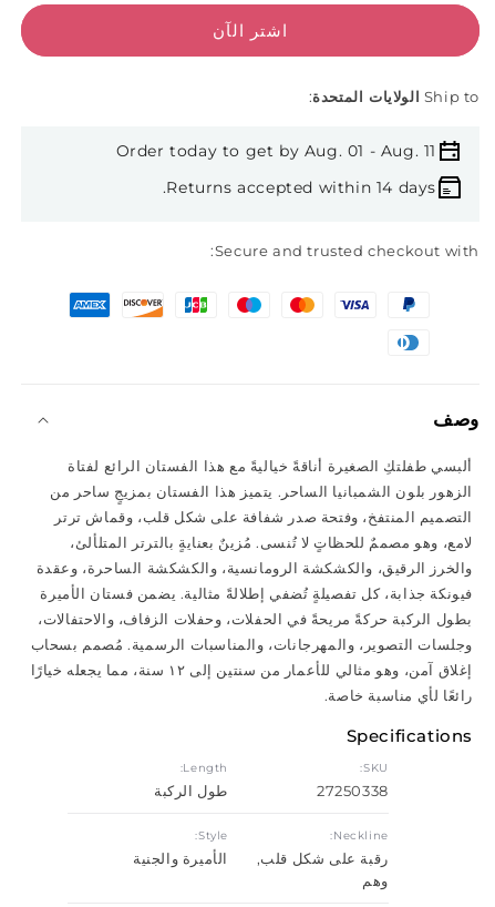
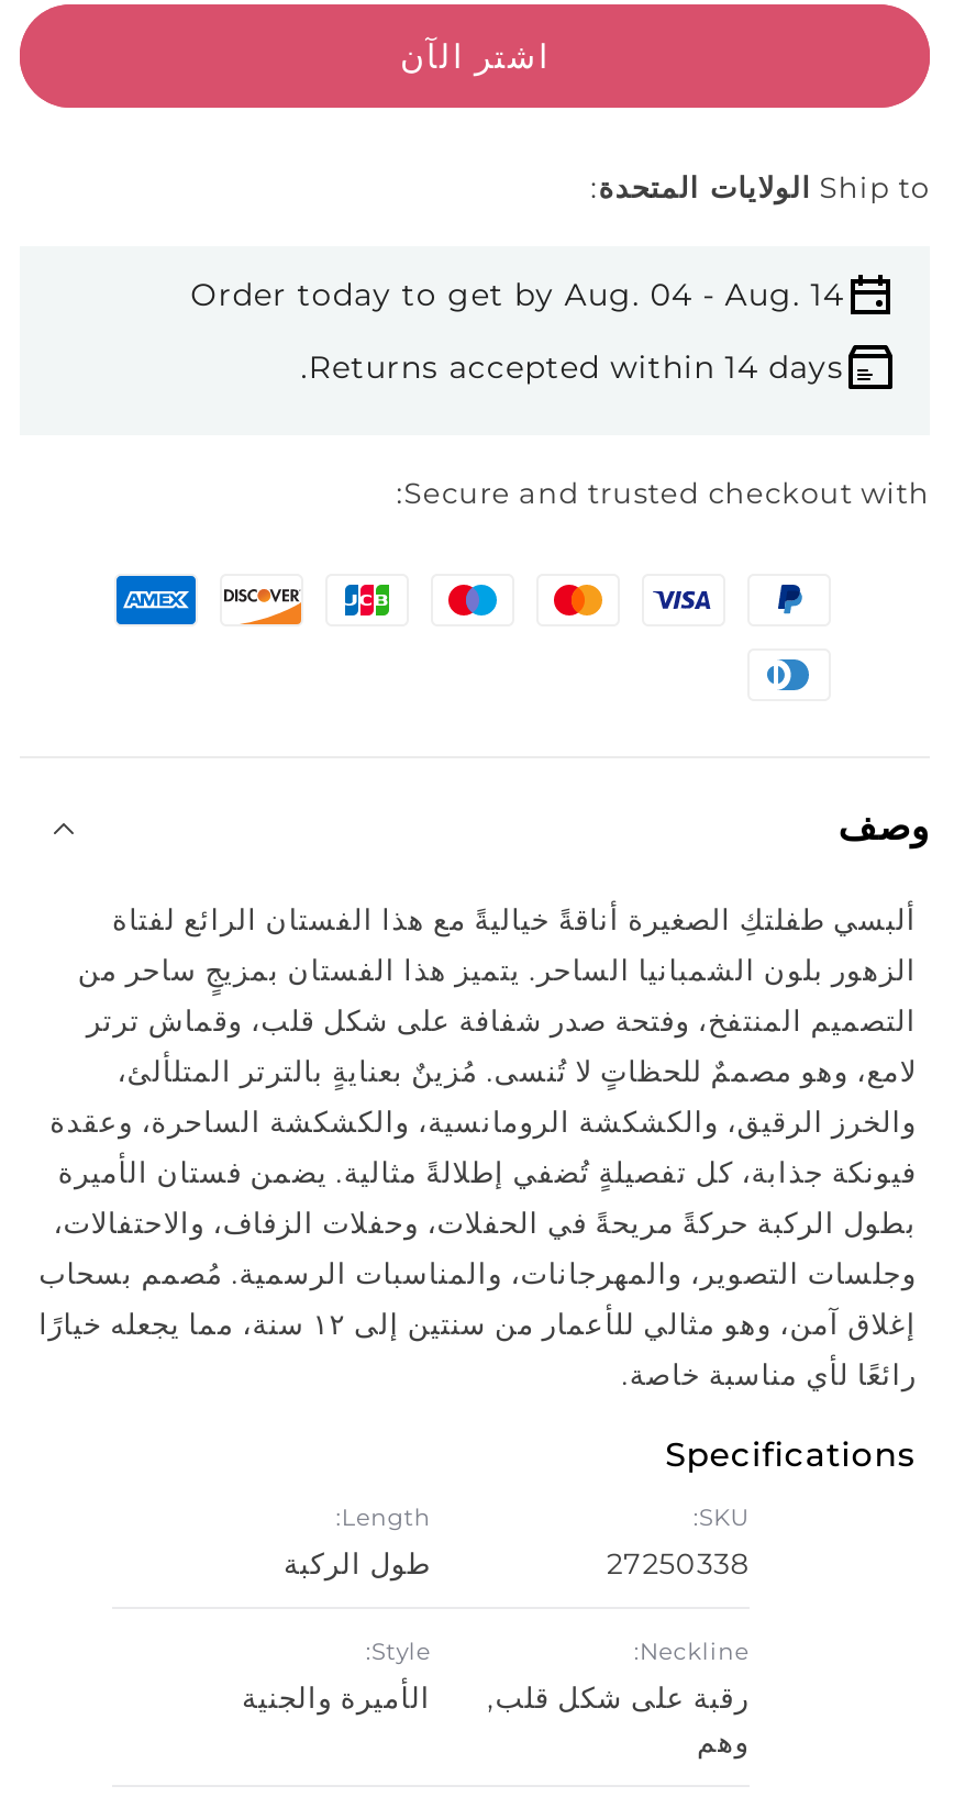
[116,141,436,161] Order today to get by Aug. 01 - Aug. 11 -> [190,275,844,314] Order today to get by Aug. 04 - Aug. 14

